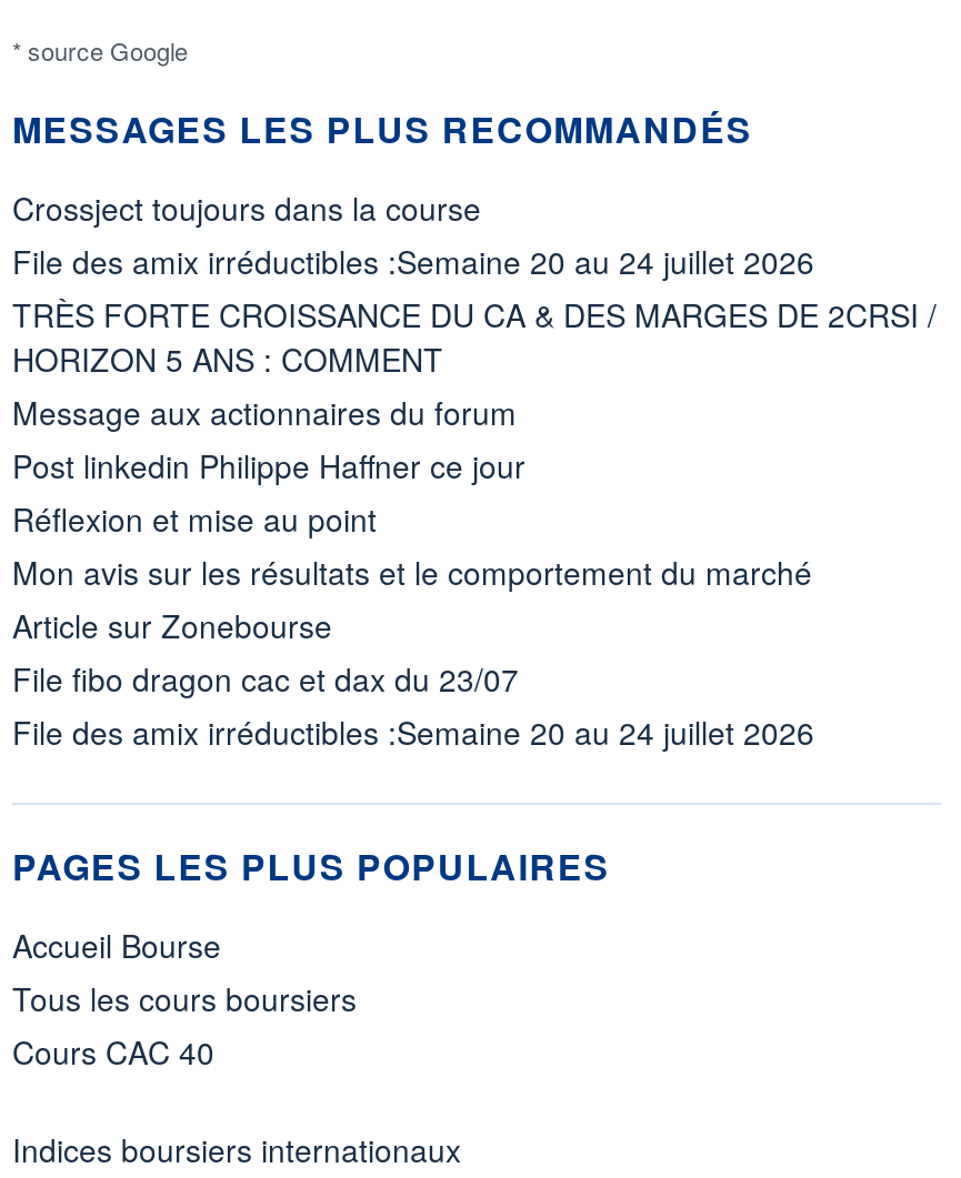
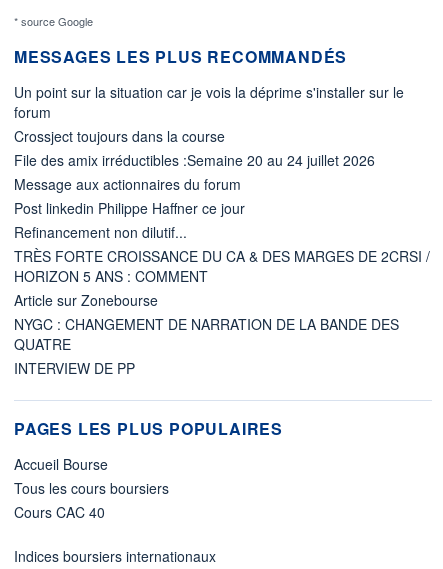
none -> [14,82,404,122] Un point sur la situation car je vois la déprime s'installer sur le | forum
moved [12,292,937,381] -> [14,246,430,286]: TRÈS FORTE CROISSANCE DU CA & DES MARGES DE 2CRSI / | HORIZON 5 ANS : COMMENT
[12,496,812,594] Réflexion et mise au point | Mon avis sur les résultats et le comportement du marché -> [14,222,187,242] Refinancement non dilutif...
[12,656,814,754] File fibo dragon cac et dax du 23/07 | File des amix irréductibles :Semaine 20 au 24 juillet 2026 -> [14,314,399,378] NYGC : CHANGEMENT DE NARRATION DE LA BANDE DES | QUATRE | INTERVIEW DE PP

